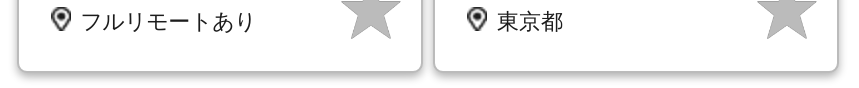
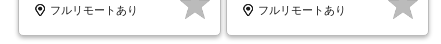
[497,9,563,33] 東京都 -> [258,4,346,16] フルリモートあり

